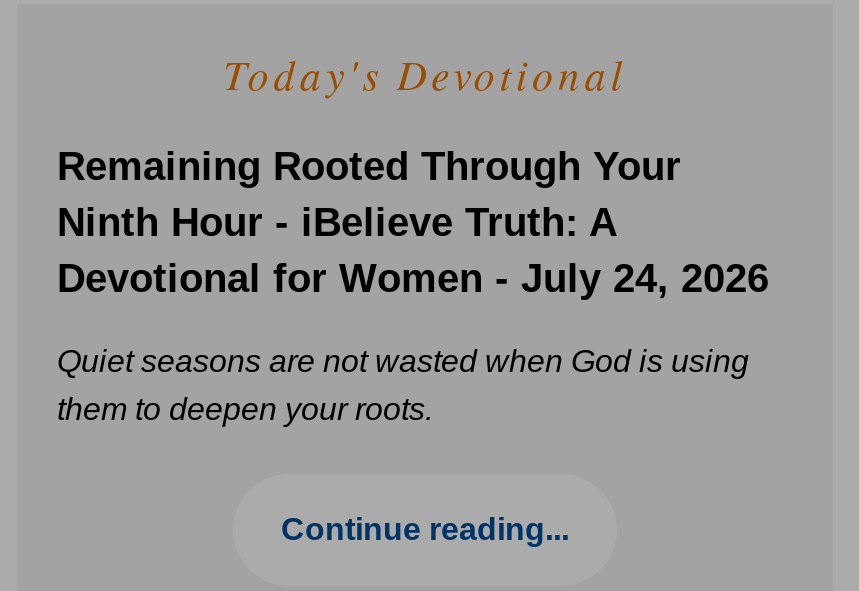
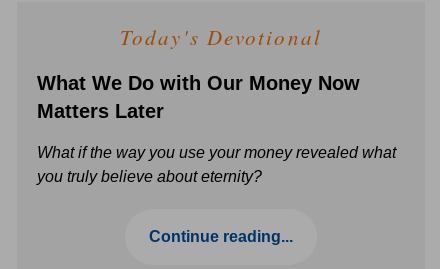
[57,143,769,299] Remaining Rooted Through Your | Ninth Hour - iBelieve Truth: A | Devotional for Women - July 24, 2026 -> [37,72,360,122] What We Do with Our Money Now | Matters Later
[57,343,749,425] Quiet seasons are not wasted when God is using | them to deepen your roots. -> [37,144,396,185] What if the way you use your money revealed what | you truly believe about eternity?

